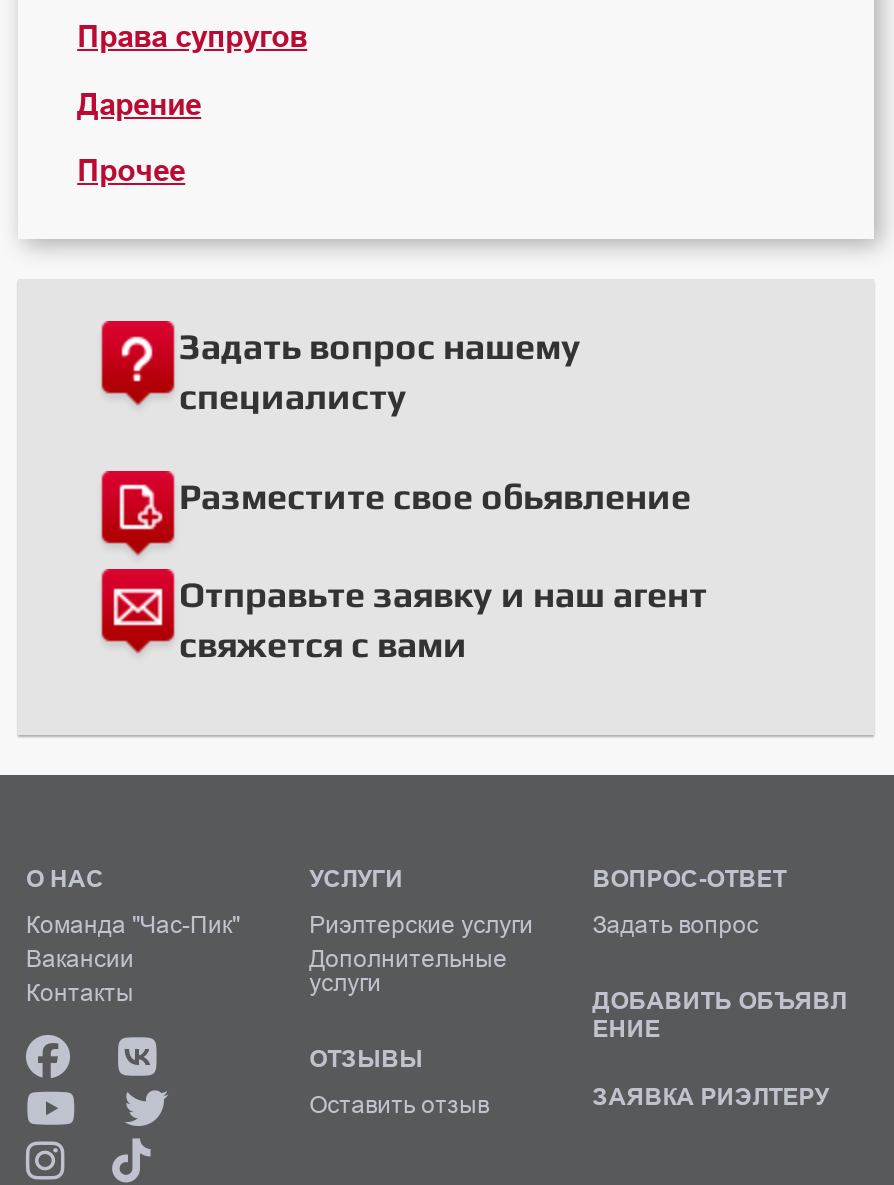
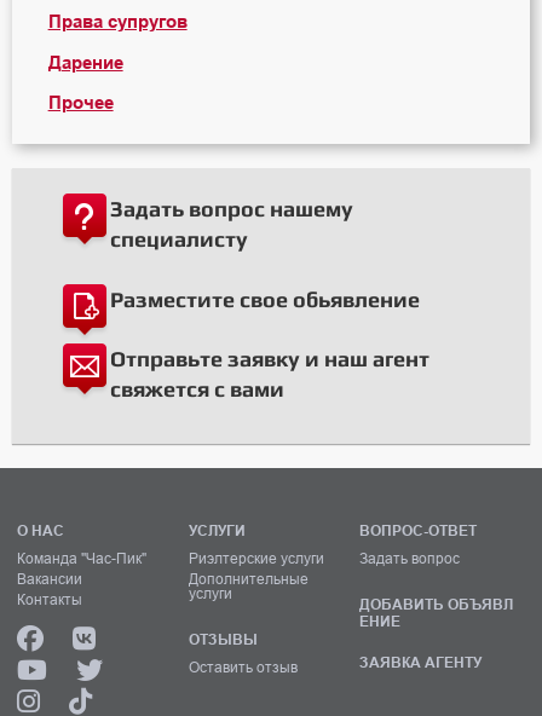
[592,1082,828,1112] ЗАЯВКА РИЭЛТЕРУ -> [360,654,482,672] ЗАЯВКА АГЕНТУ

